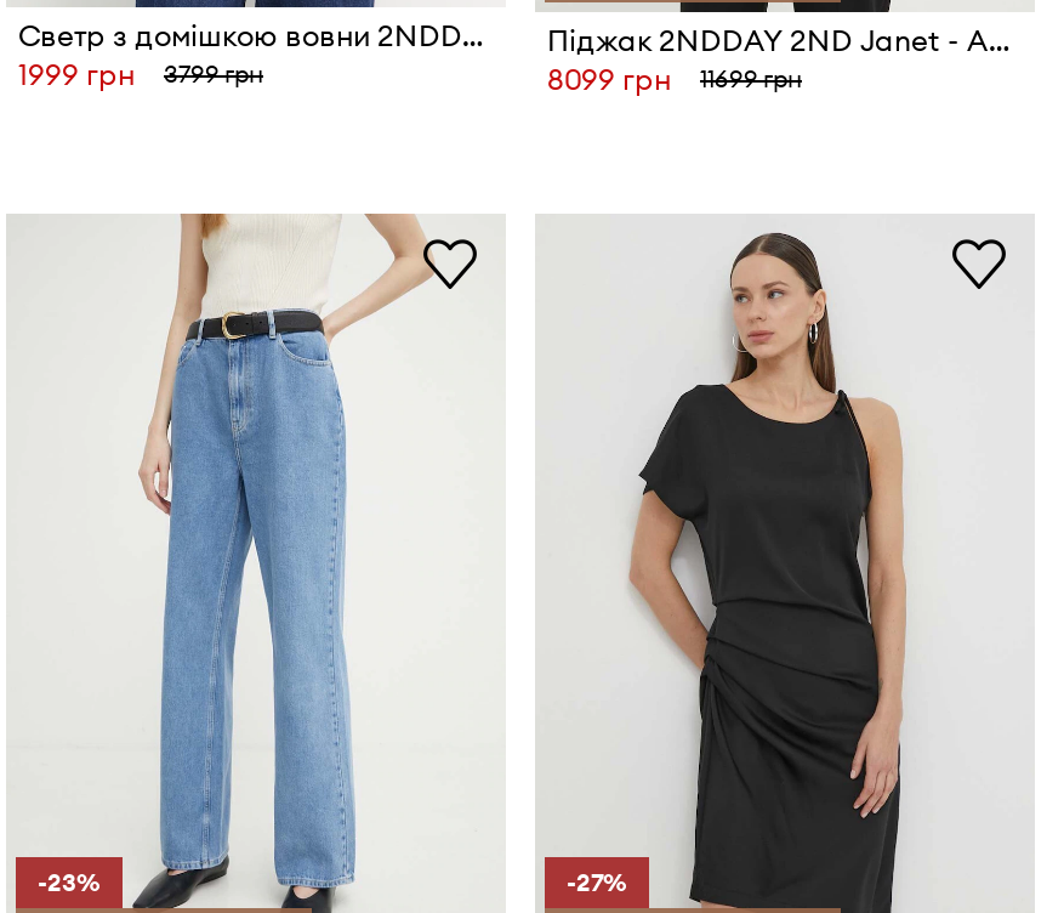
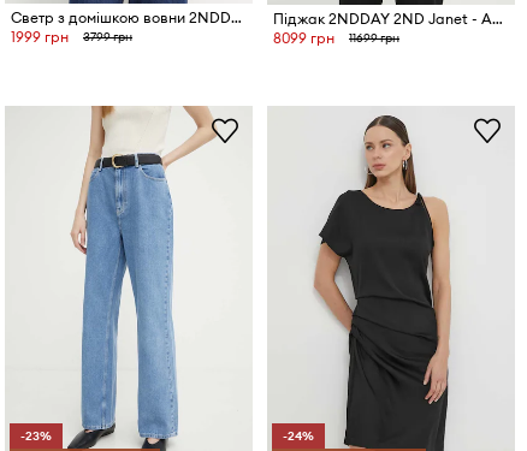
[567,867,627,898] -27% -> [283,428,314,444] -24%

